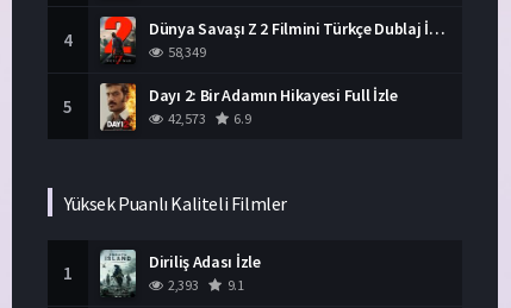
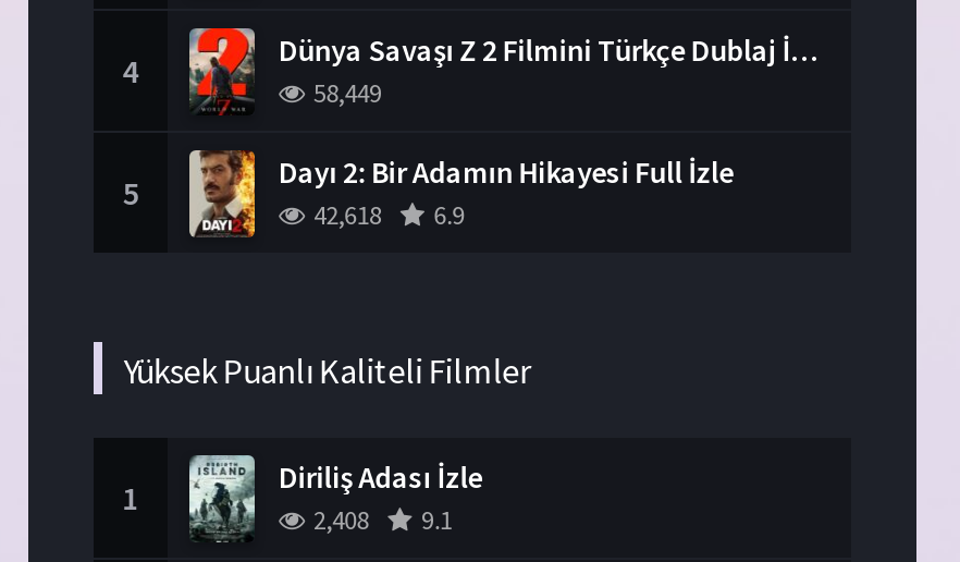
[168,43,205,61] 58,349 -> [313,76,381,109] 58,449
[168,109,250,127] 42,573 6.9 -> [313,198,464,231] 42,618 6.9
[168,276,244,294] 2,393 9.1 -> [313,503,452,536] 2,408 9.1

